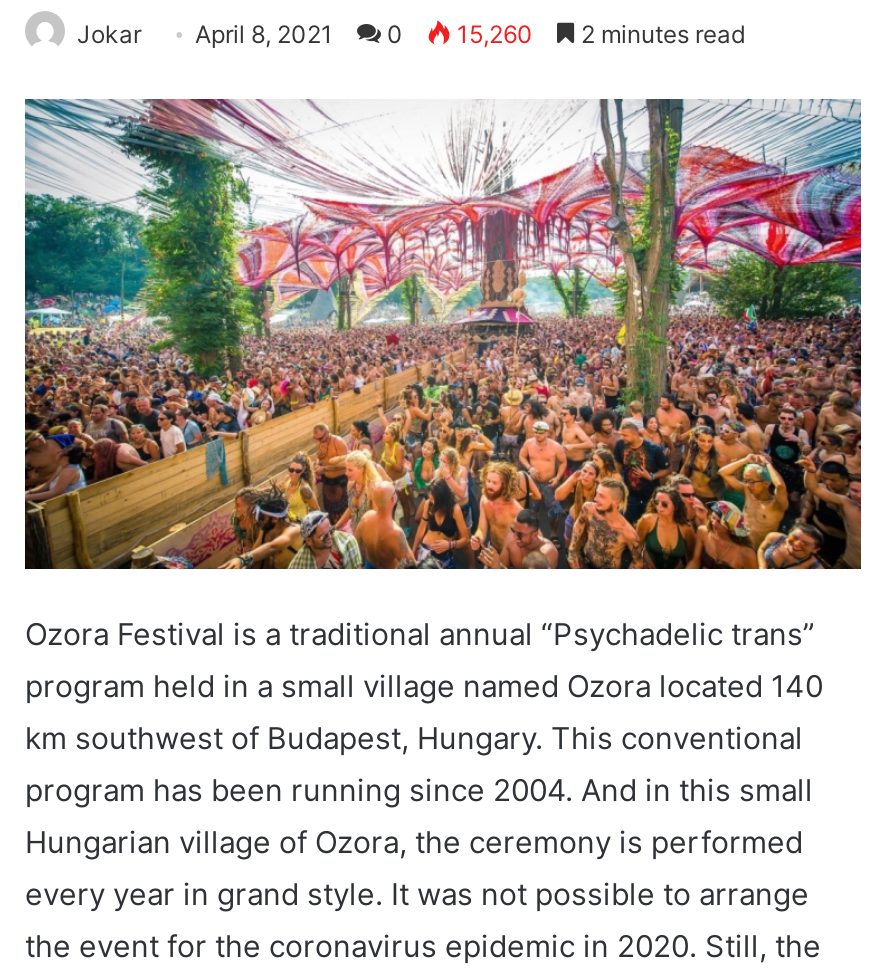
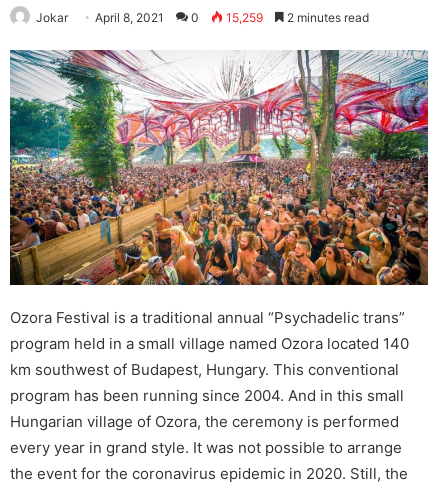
[77,19,745,49] Jokar April 8, 2021 0 15,260 2 minutes read -> [36,10,369,25] Jokar April 8, 2021 0 15,259 2 minutes read

